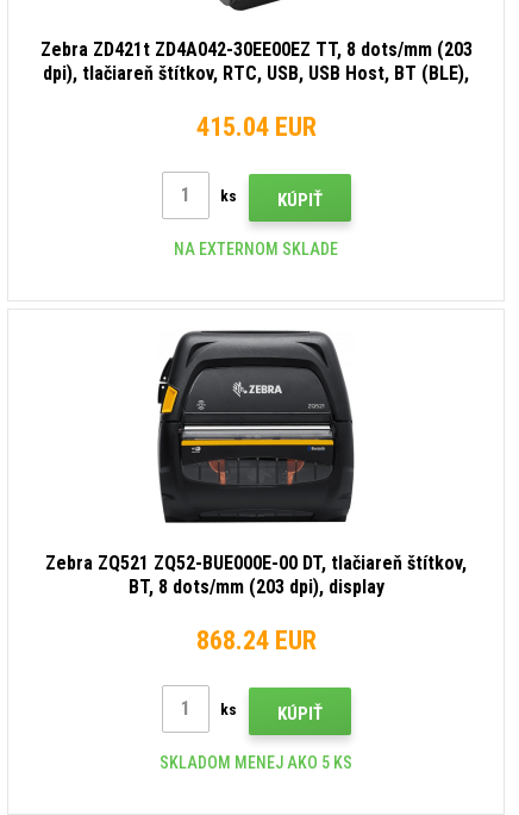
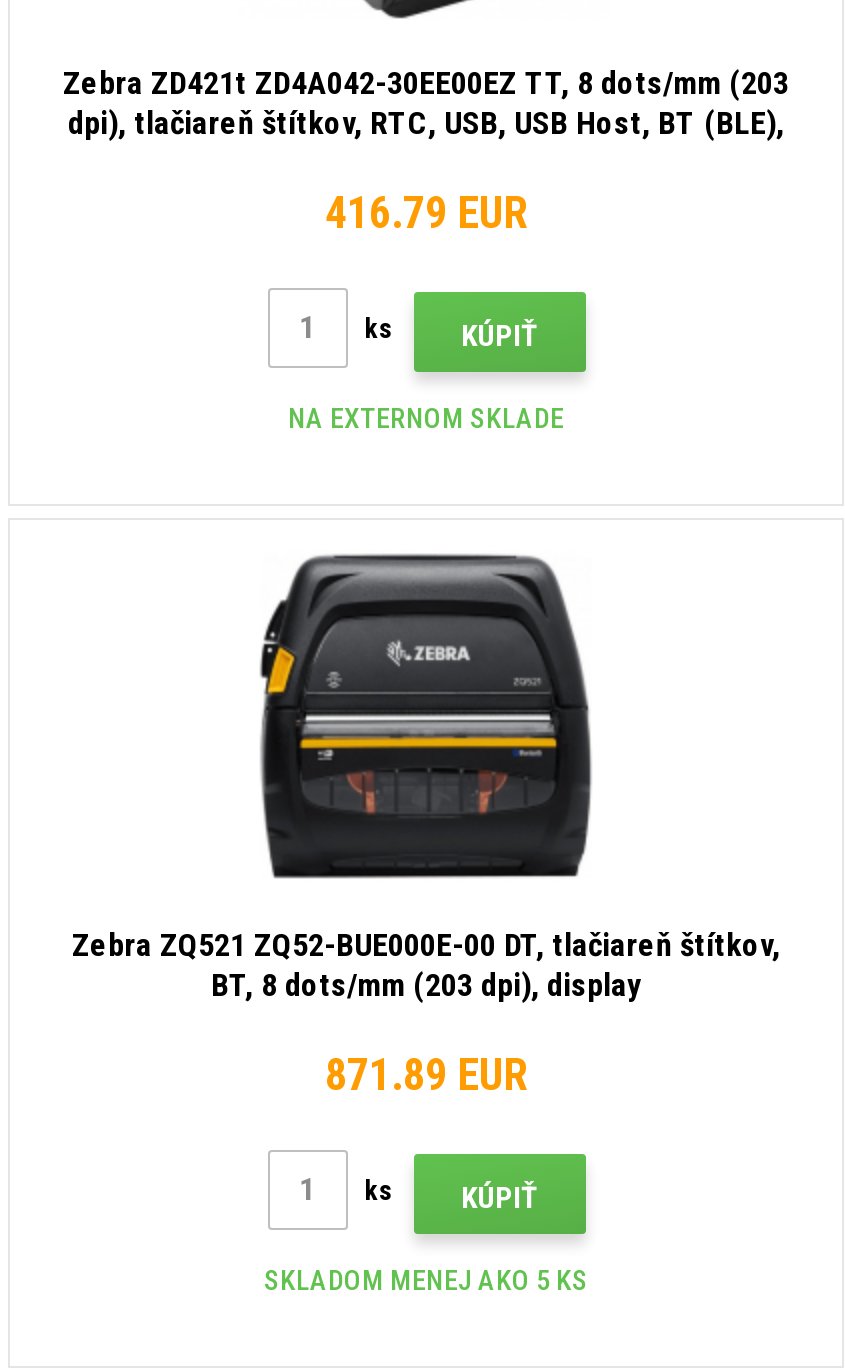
[196,112,316,142] 415.04 EUR -> [325,188,527,238] 416.79 EUR
[196,625,316,655] 868.24 EUR -> [325,1050,527,1100] 871.89 EUR

